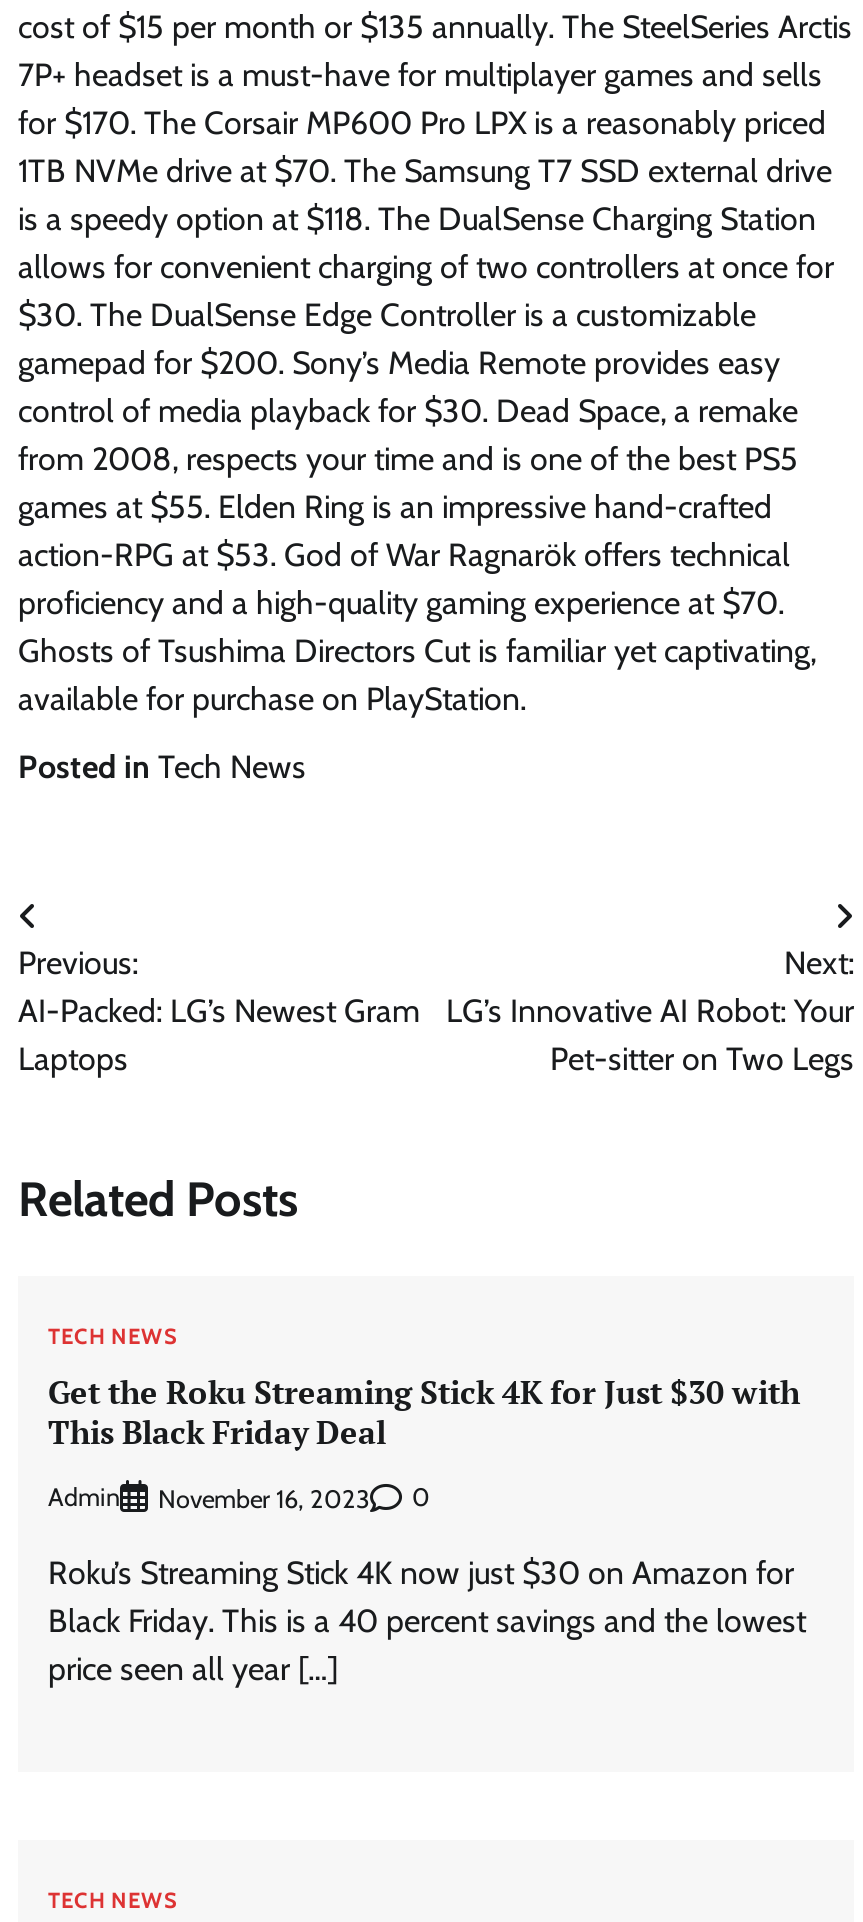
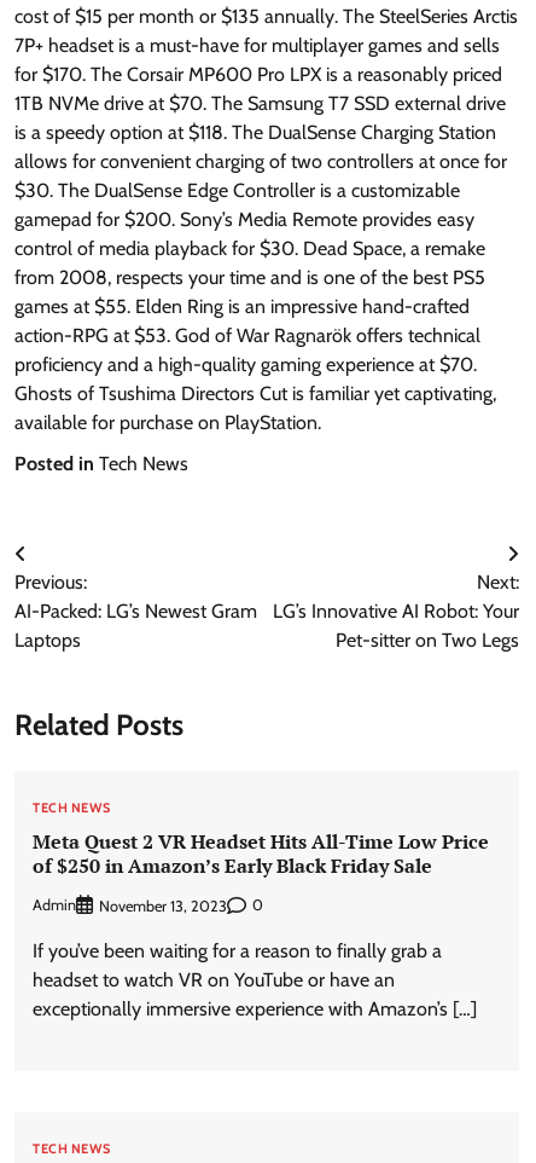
[48,1370,800,1454] Get the Roku Streaming Stick 4K for Just $30 with | This Black Friday Deal -> [33,828,489,879] Meta Quest 2 VR Headset Hits All-Time Low Price | of $250 in Amazon’s Early Black Friday Sale
[158,1483,370,1513] November 16, 2023 -> [99,896,227,915] November 13, 2023
[48,1553,806,1687] Roku’s Streaming Stick 4K now just $30 on Amazon for | Black Friday. This is a 40 percent savings and the lowest | price seen all year […] -> [33,939,477,1020] If you’ve been waiting for a reason to finally grab a | headset to watch VR on YouTube or have an | exceptionally immersive experience with Amazon’s […]

